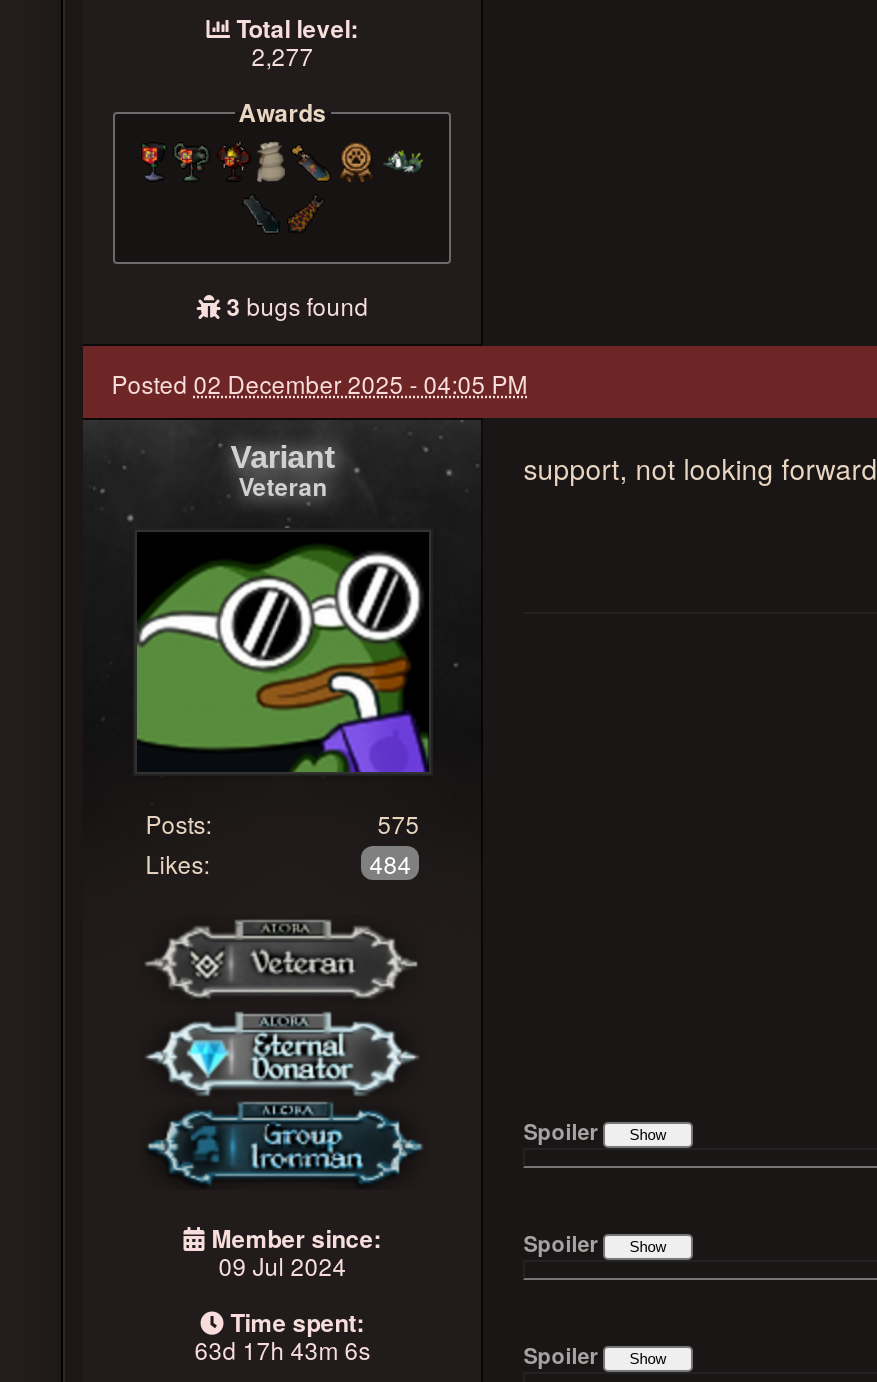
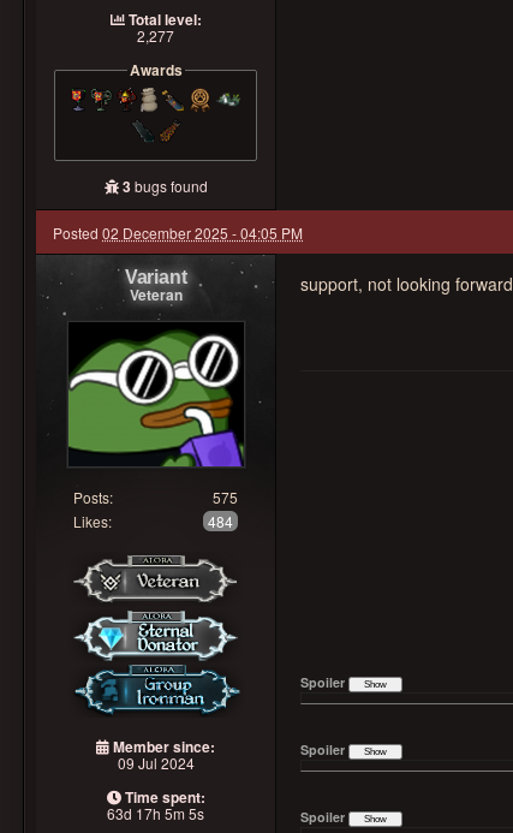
[194,1332,370,1366] 63d 17h 43m 6s -> [107,803,204,824] 63d 17h 5m 5s

